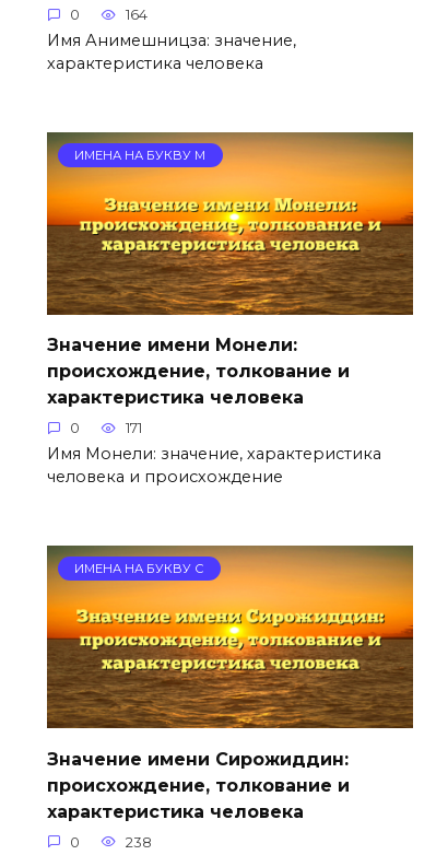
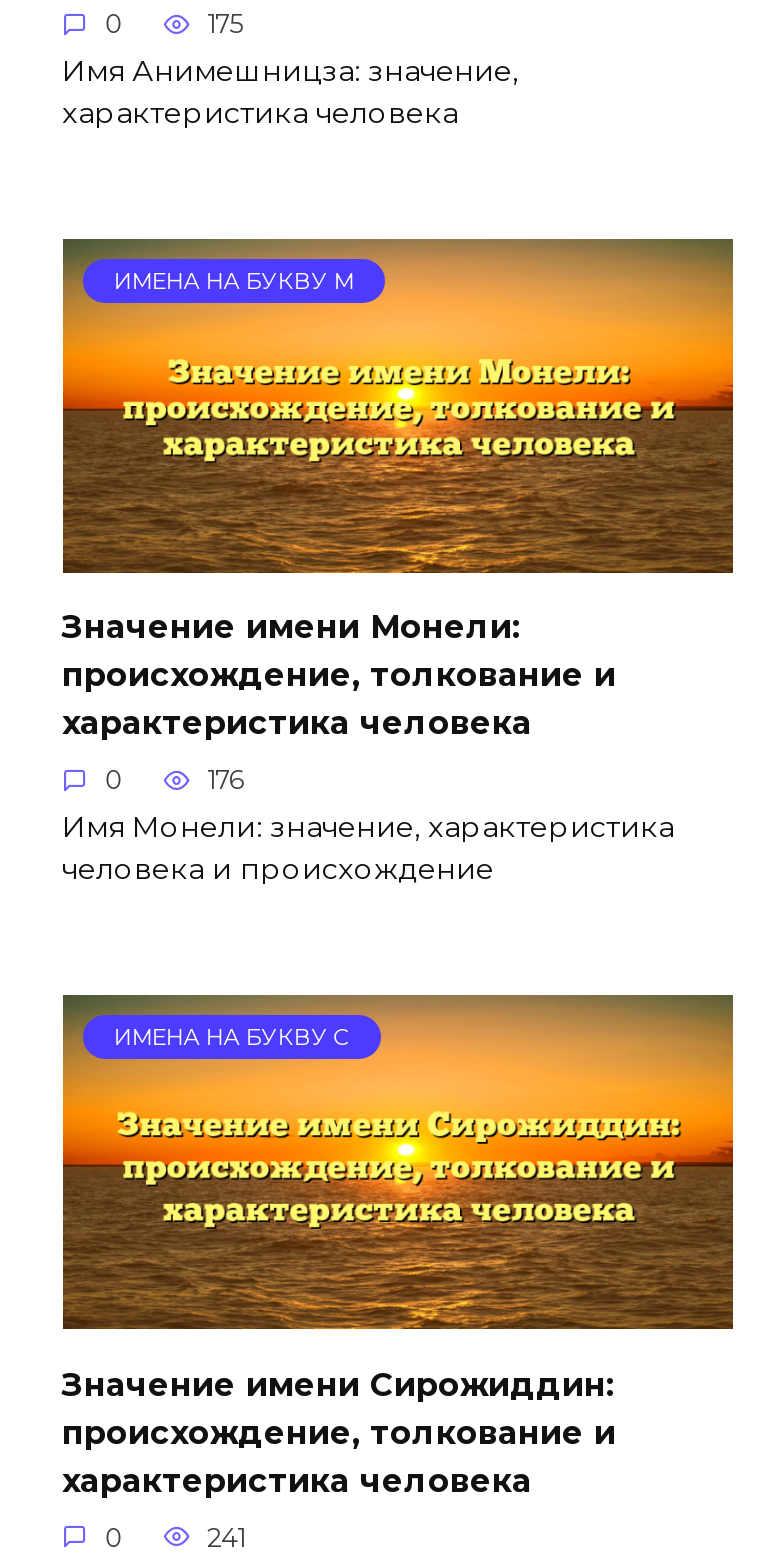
[126,7,148,23] 164 -> [207,9,243,39] 175
[126,420,142,437] 171 -> [207,766,245,796] 176
[126,834,152,850] 238 -> [207,1522,245,1552] 241

